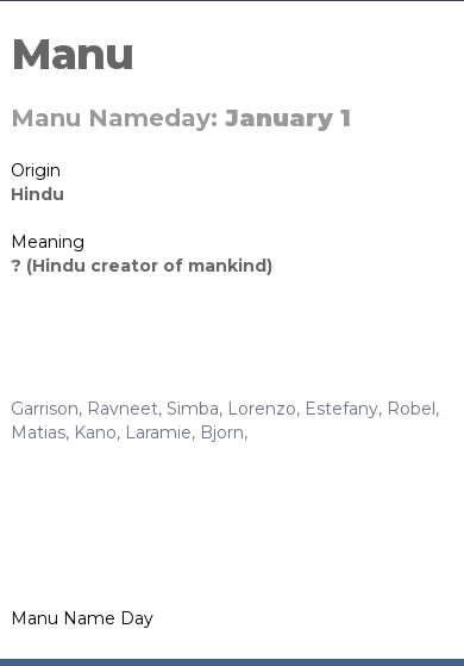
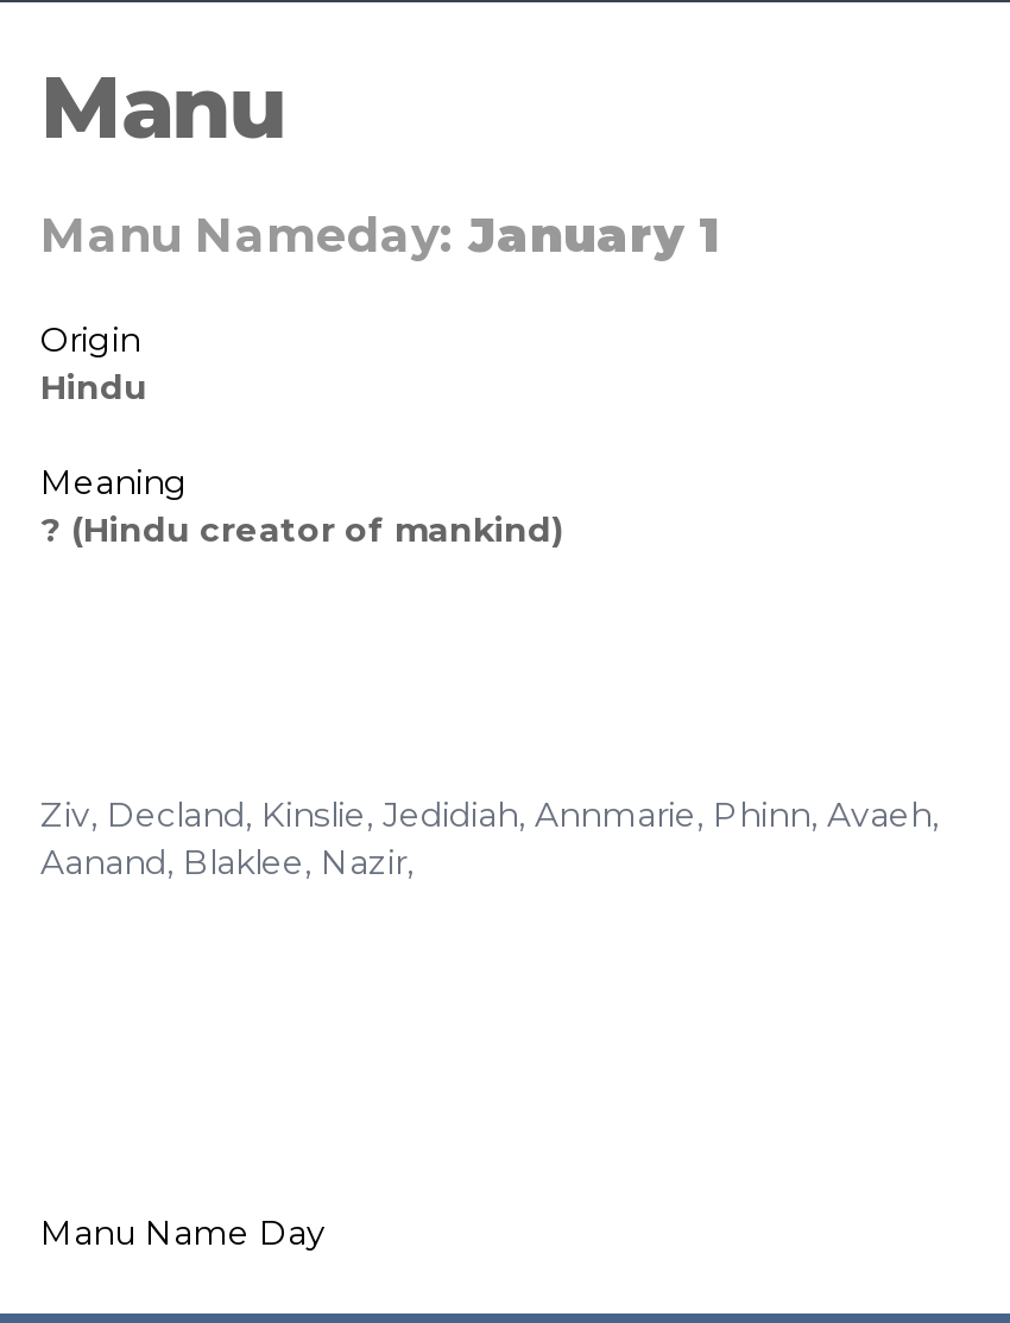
[11,398,439,443] Garrison, Ravneet, Simba, Lorenzo, Estefany, Robel, | Matias, Kano, Laramie, Bjorn, -> [40,793,939,884] Ziv, Decland, Kinslie, Jedidiah, Annmarie, Phinn, Avaeh, | Aanand, Blaklee, Nazir,

